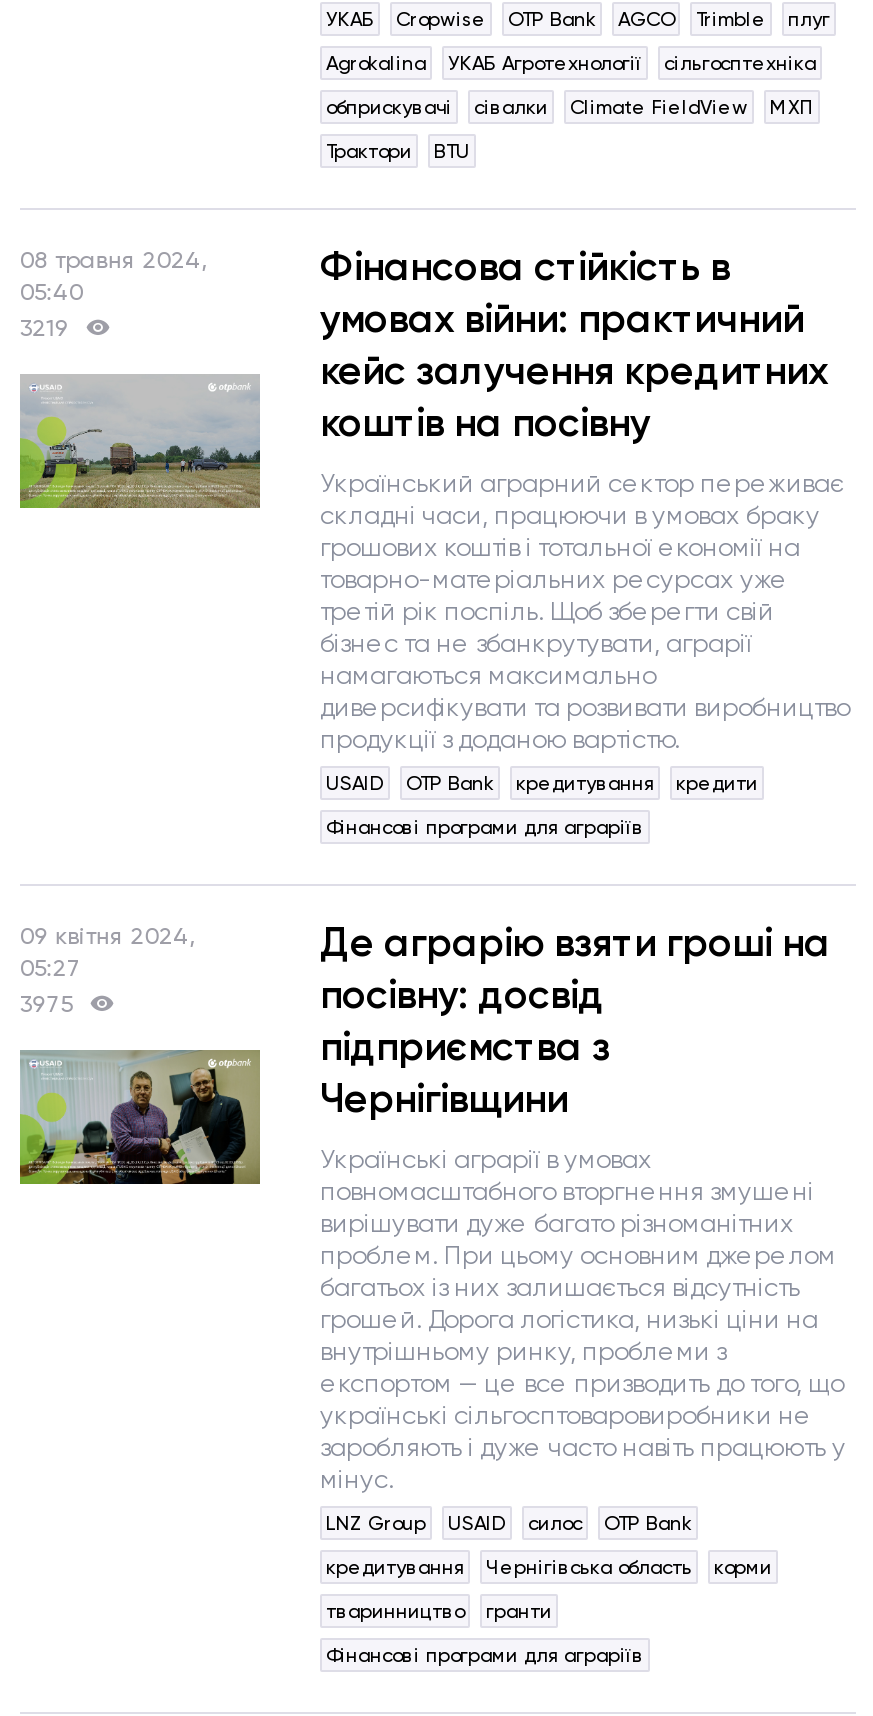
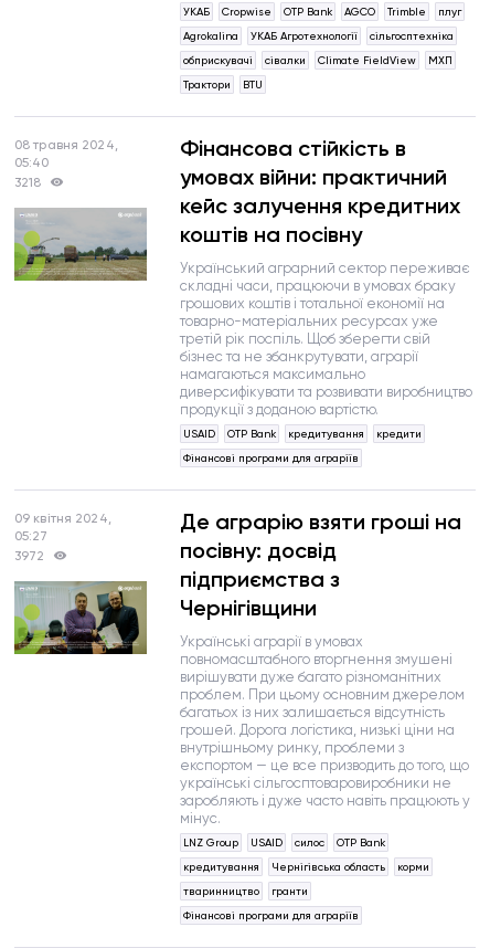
[20,315,69,343] 3219 -> [14,174,41,190] 3218
[20,991,73,1019] 3975 -> [14,548,45,563] 3972

